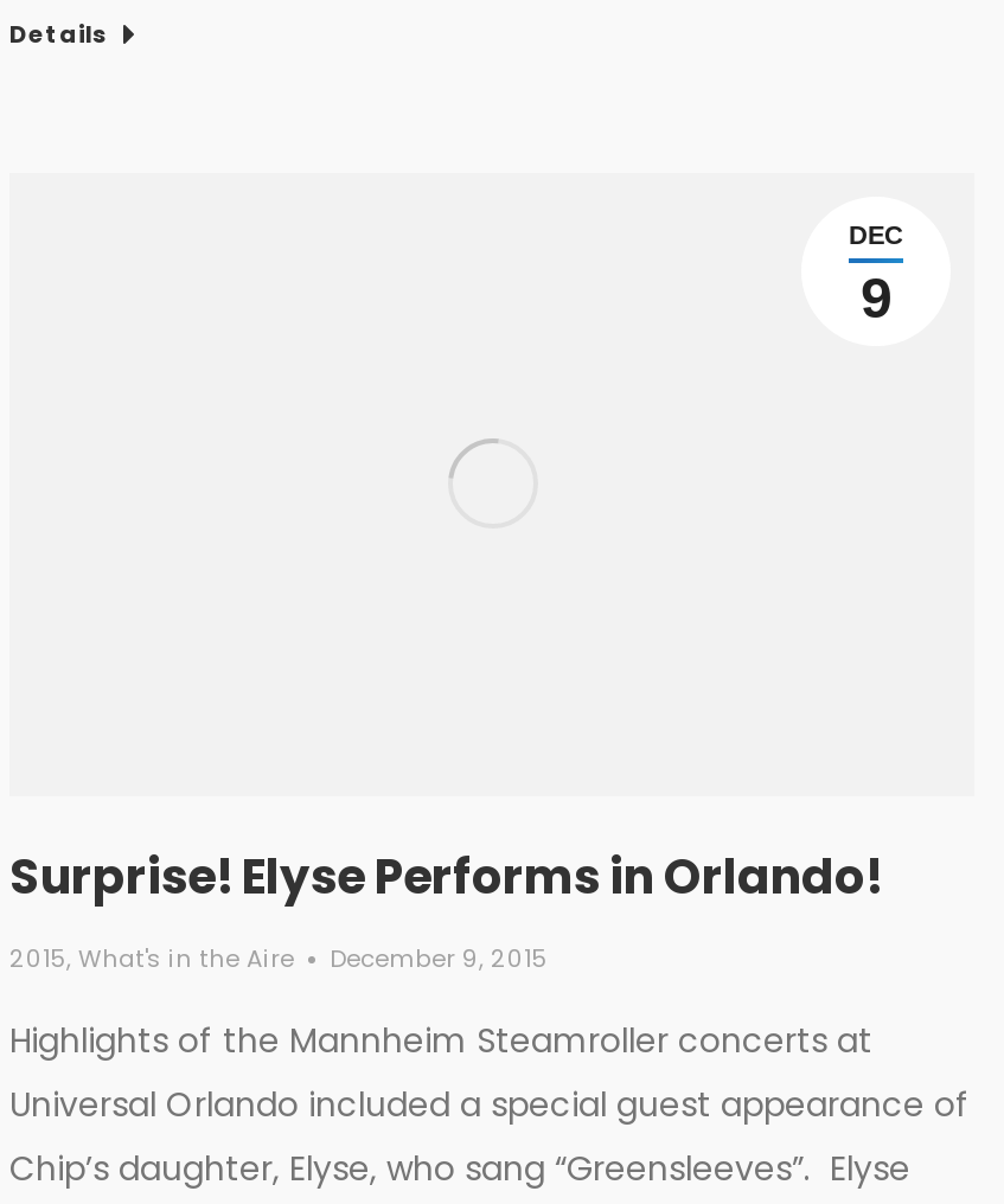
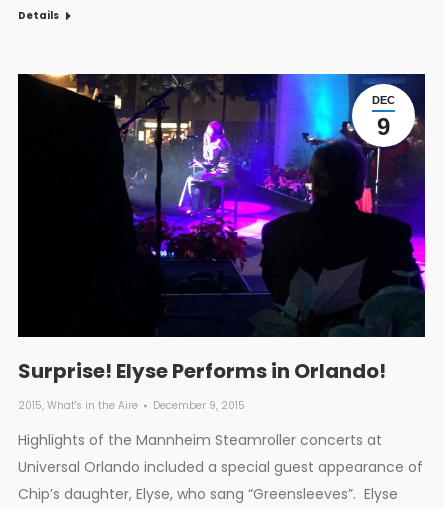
none -> [17,73,426,338] [image]

